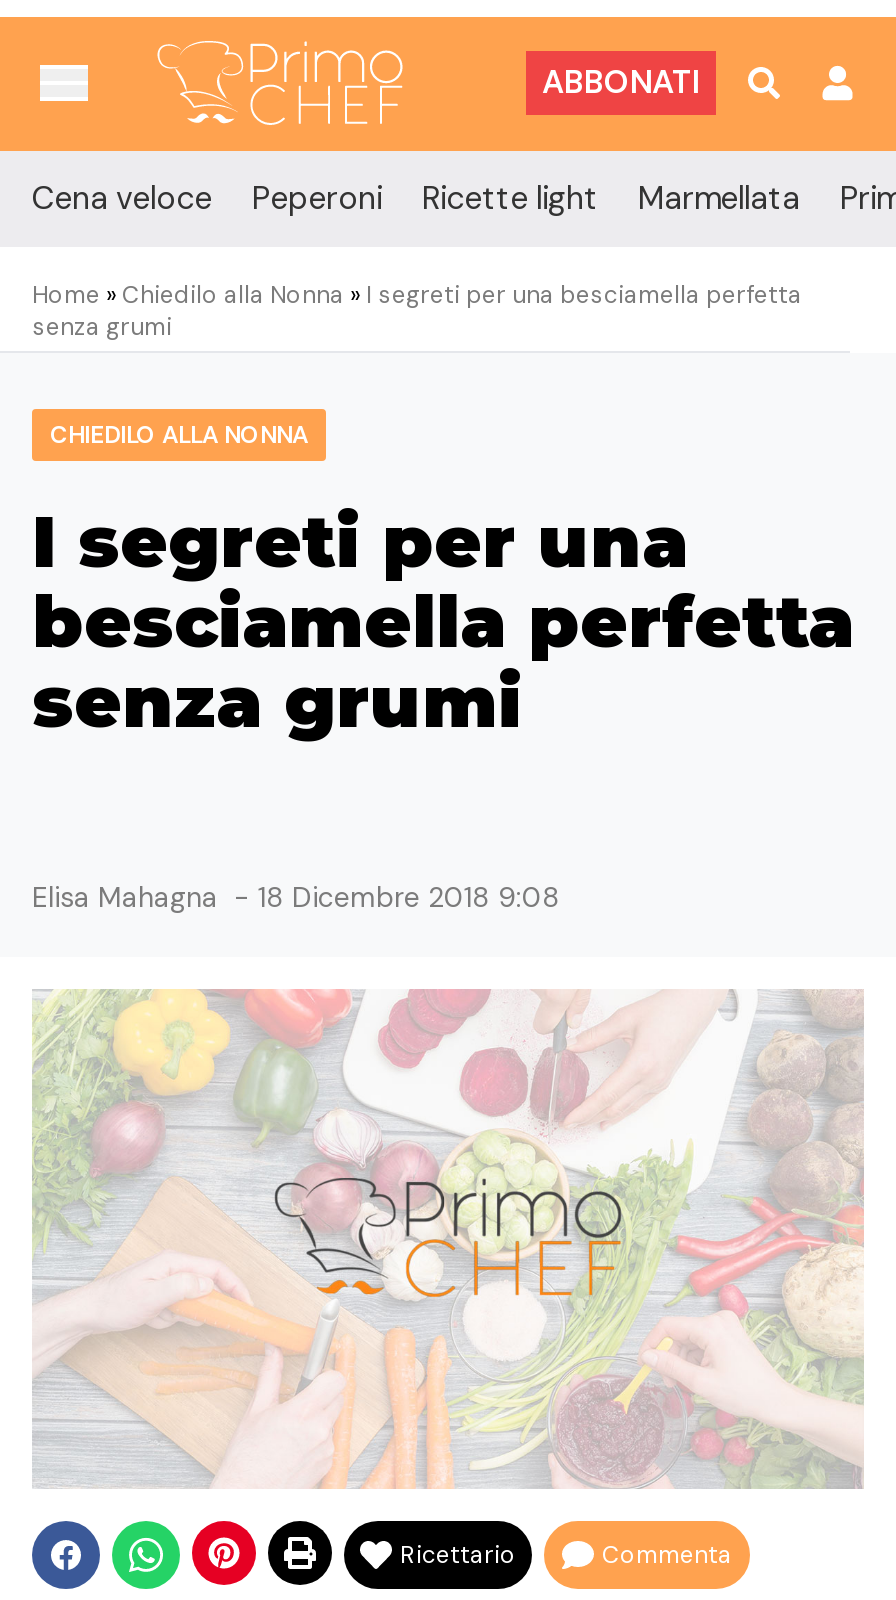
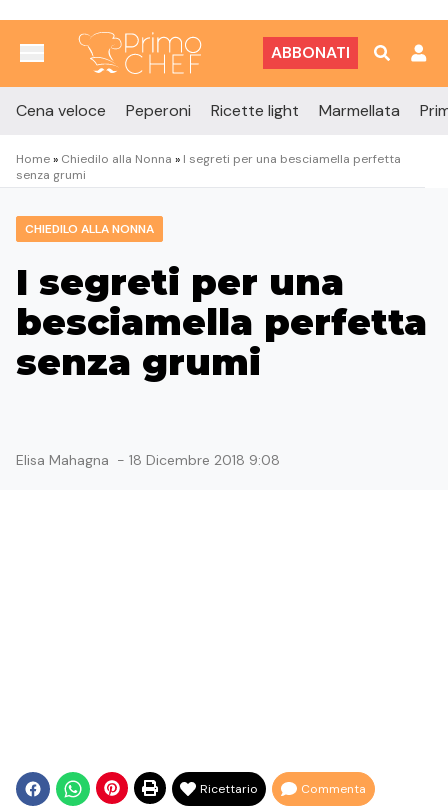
[32,989,864,1489] [image] -> none

